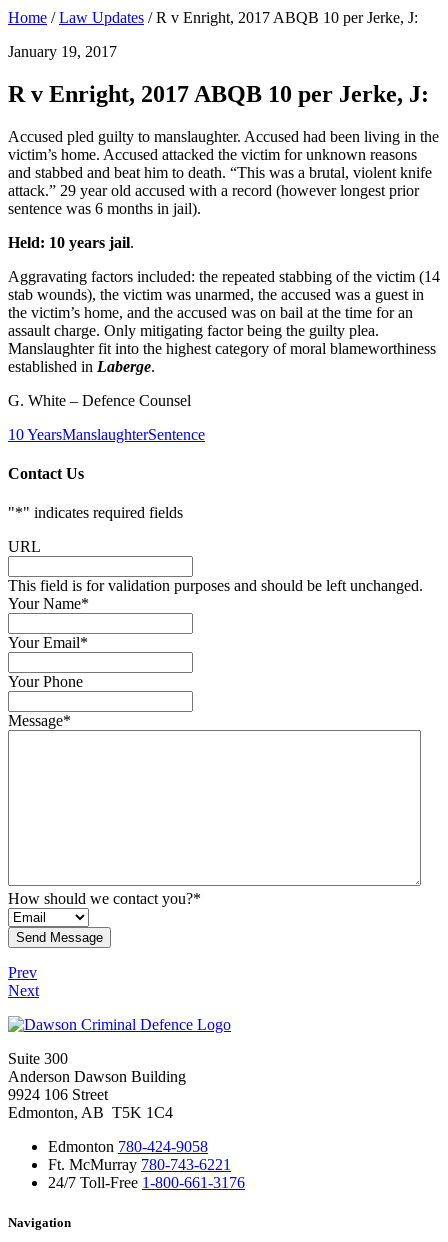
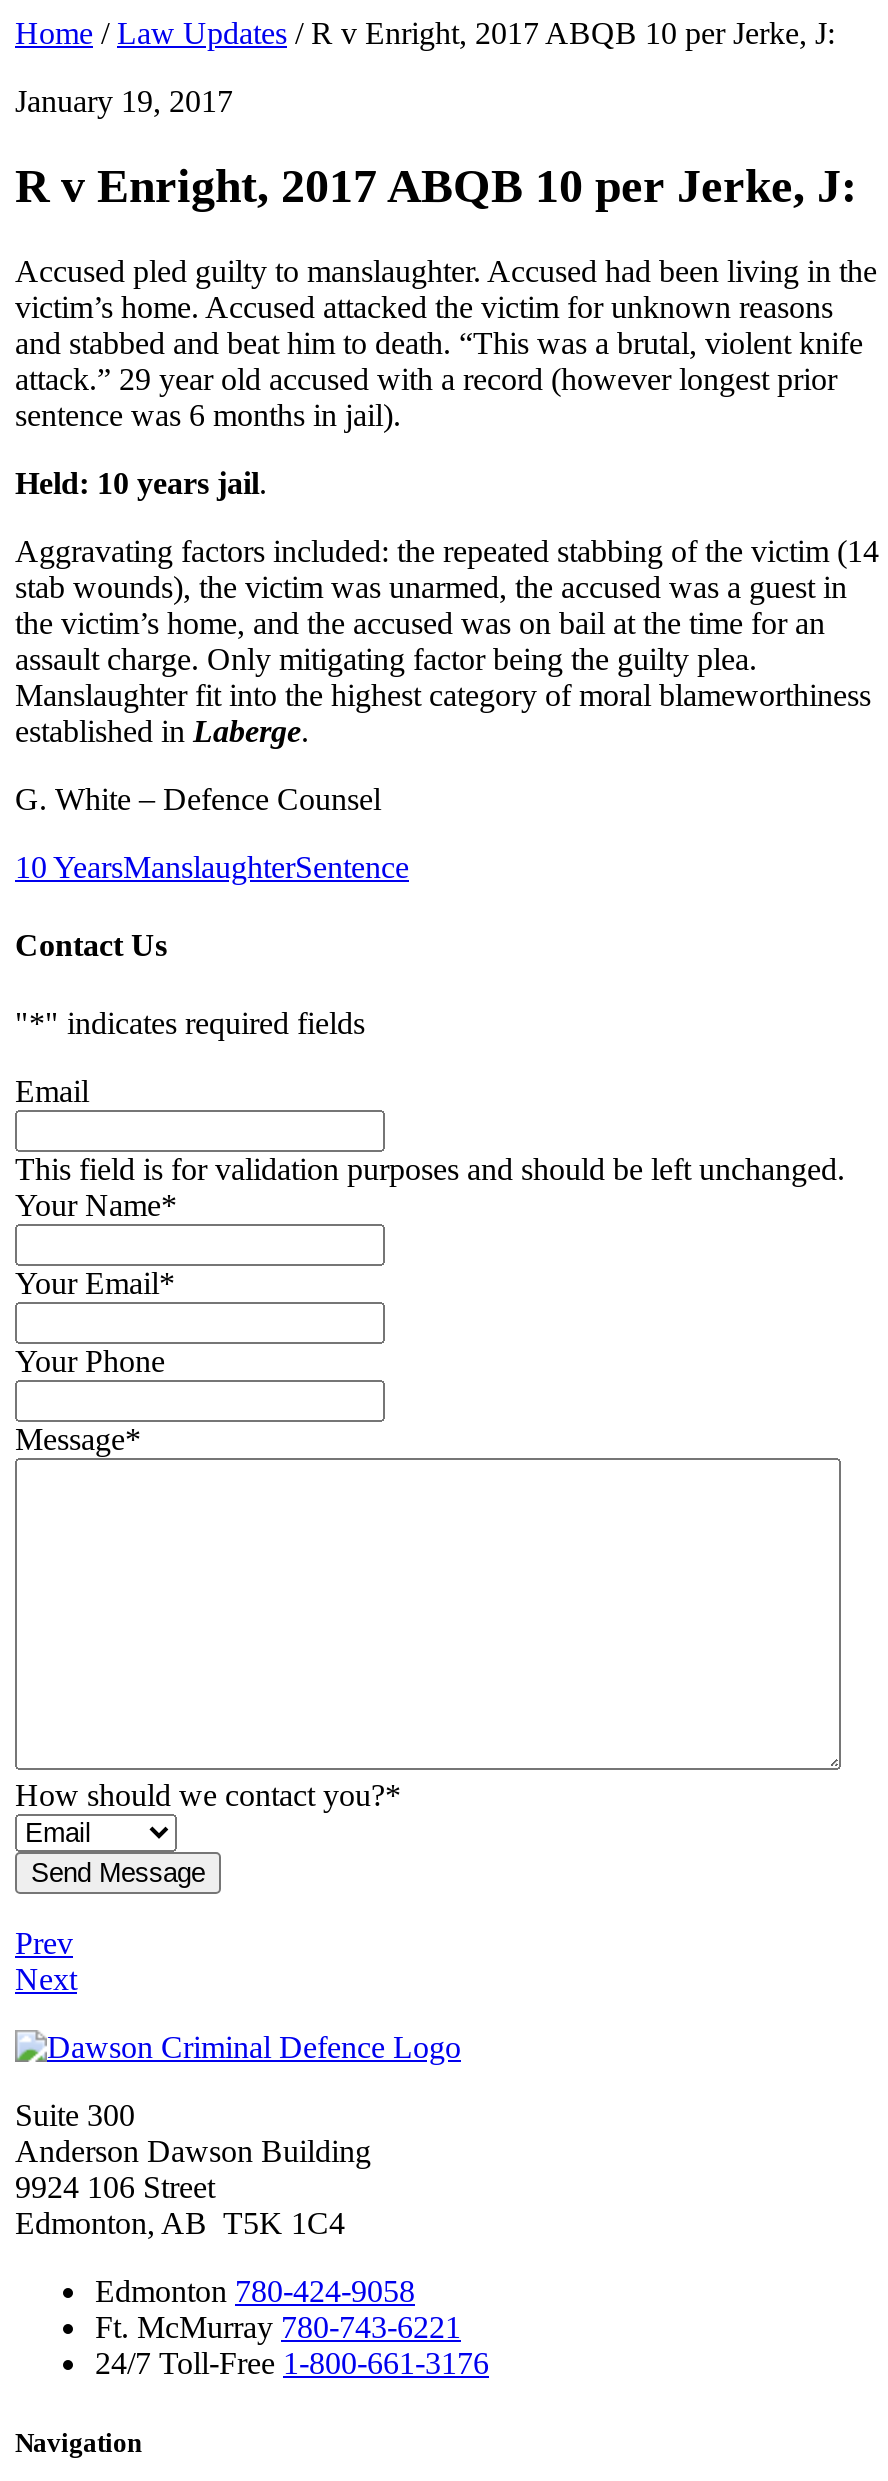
[8,538,41,555] URL -> [15,1075,89,1109] Email

